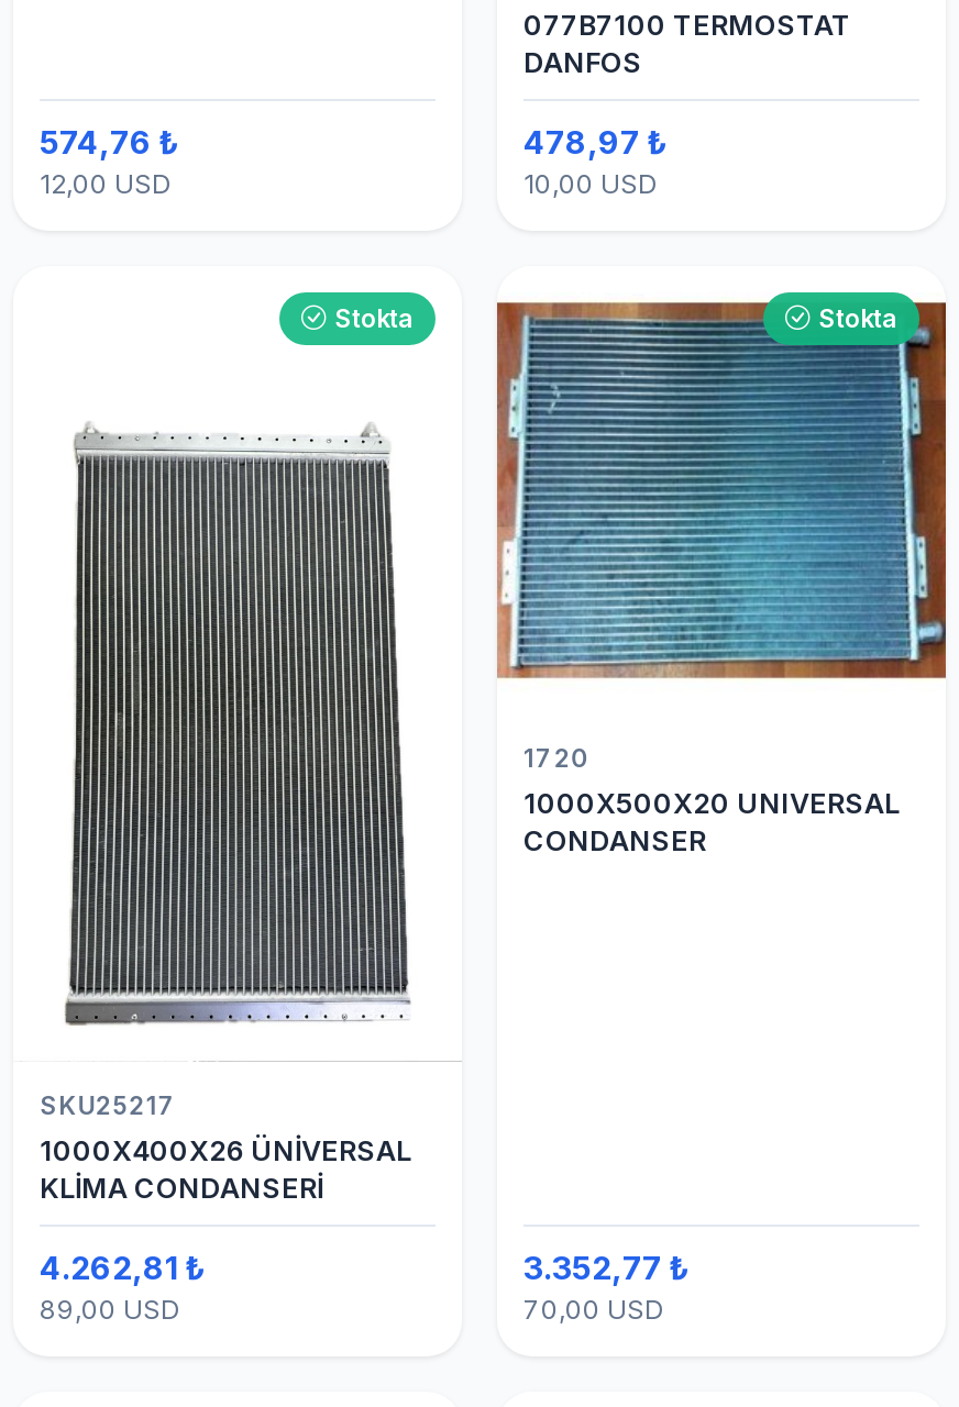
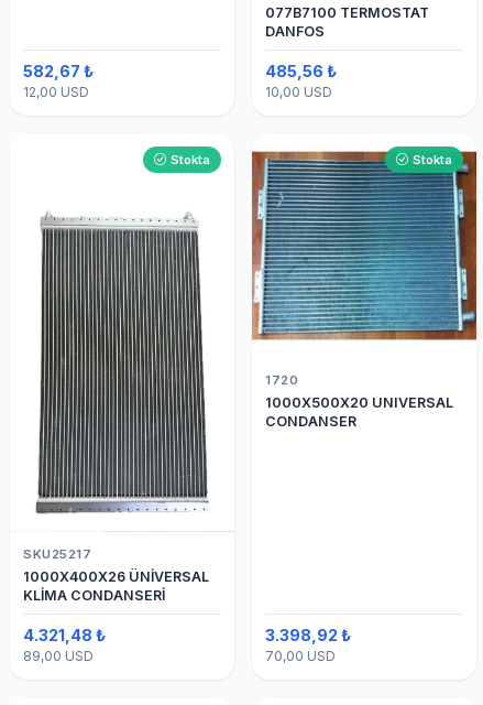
[40,122,178,160] 574,76 ₺ -> [23,61,94,80] 582,67 ₺
[523,122,666,160] 478,97 ₺ -> [265,61,337,80] 485,56 ₺
[40,1249,205,1287] 4.262,81 ₺ -> [23,626,106,645] 4.321,48 ₺
[523,1249,688,1287] 3.352,77 ₺ -> [265,626,351,645] 3.398,92 ₺

